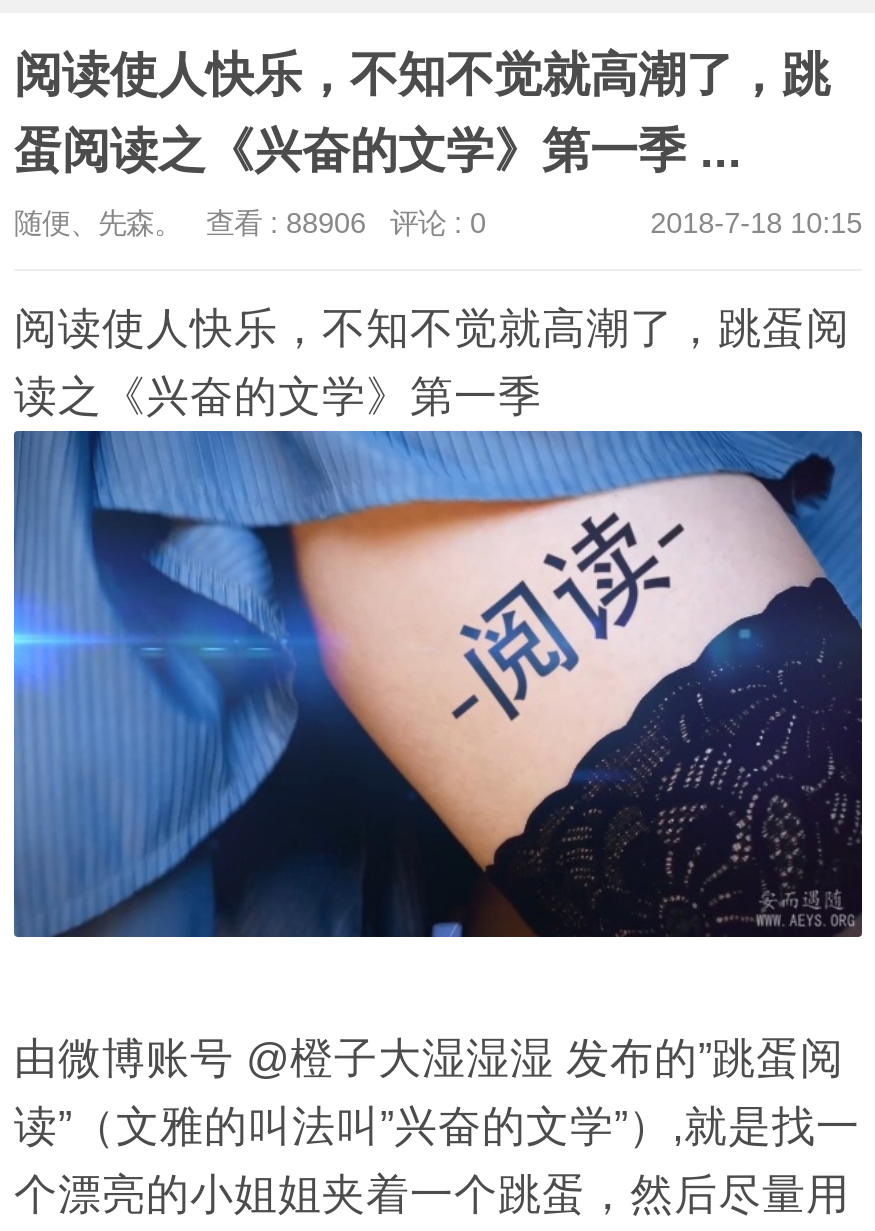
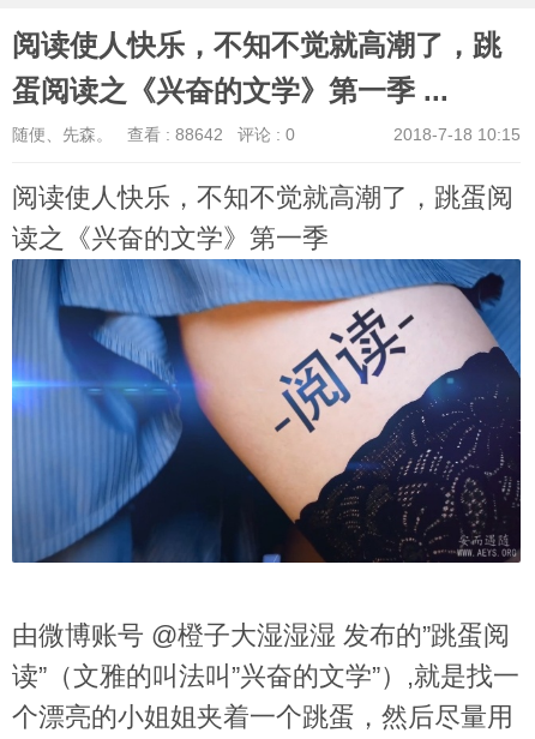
[14,207,502,239] 随便、先森。查看 : 88906评论 : 0 -> [12,125,305,144] 随便、先森。查看 : 88642评论 : 0

